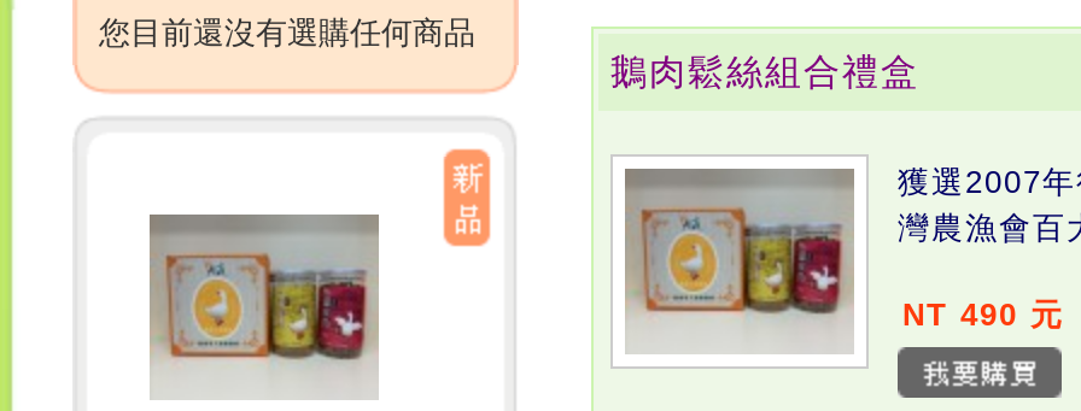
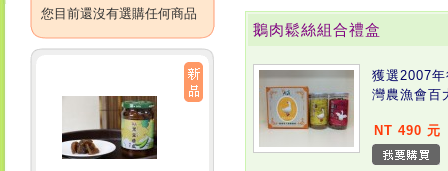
[147,212,381,400] [image] -> [61,89,158,165] [image]

